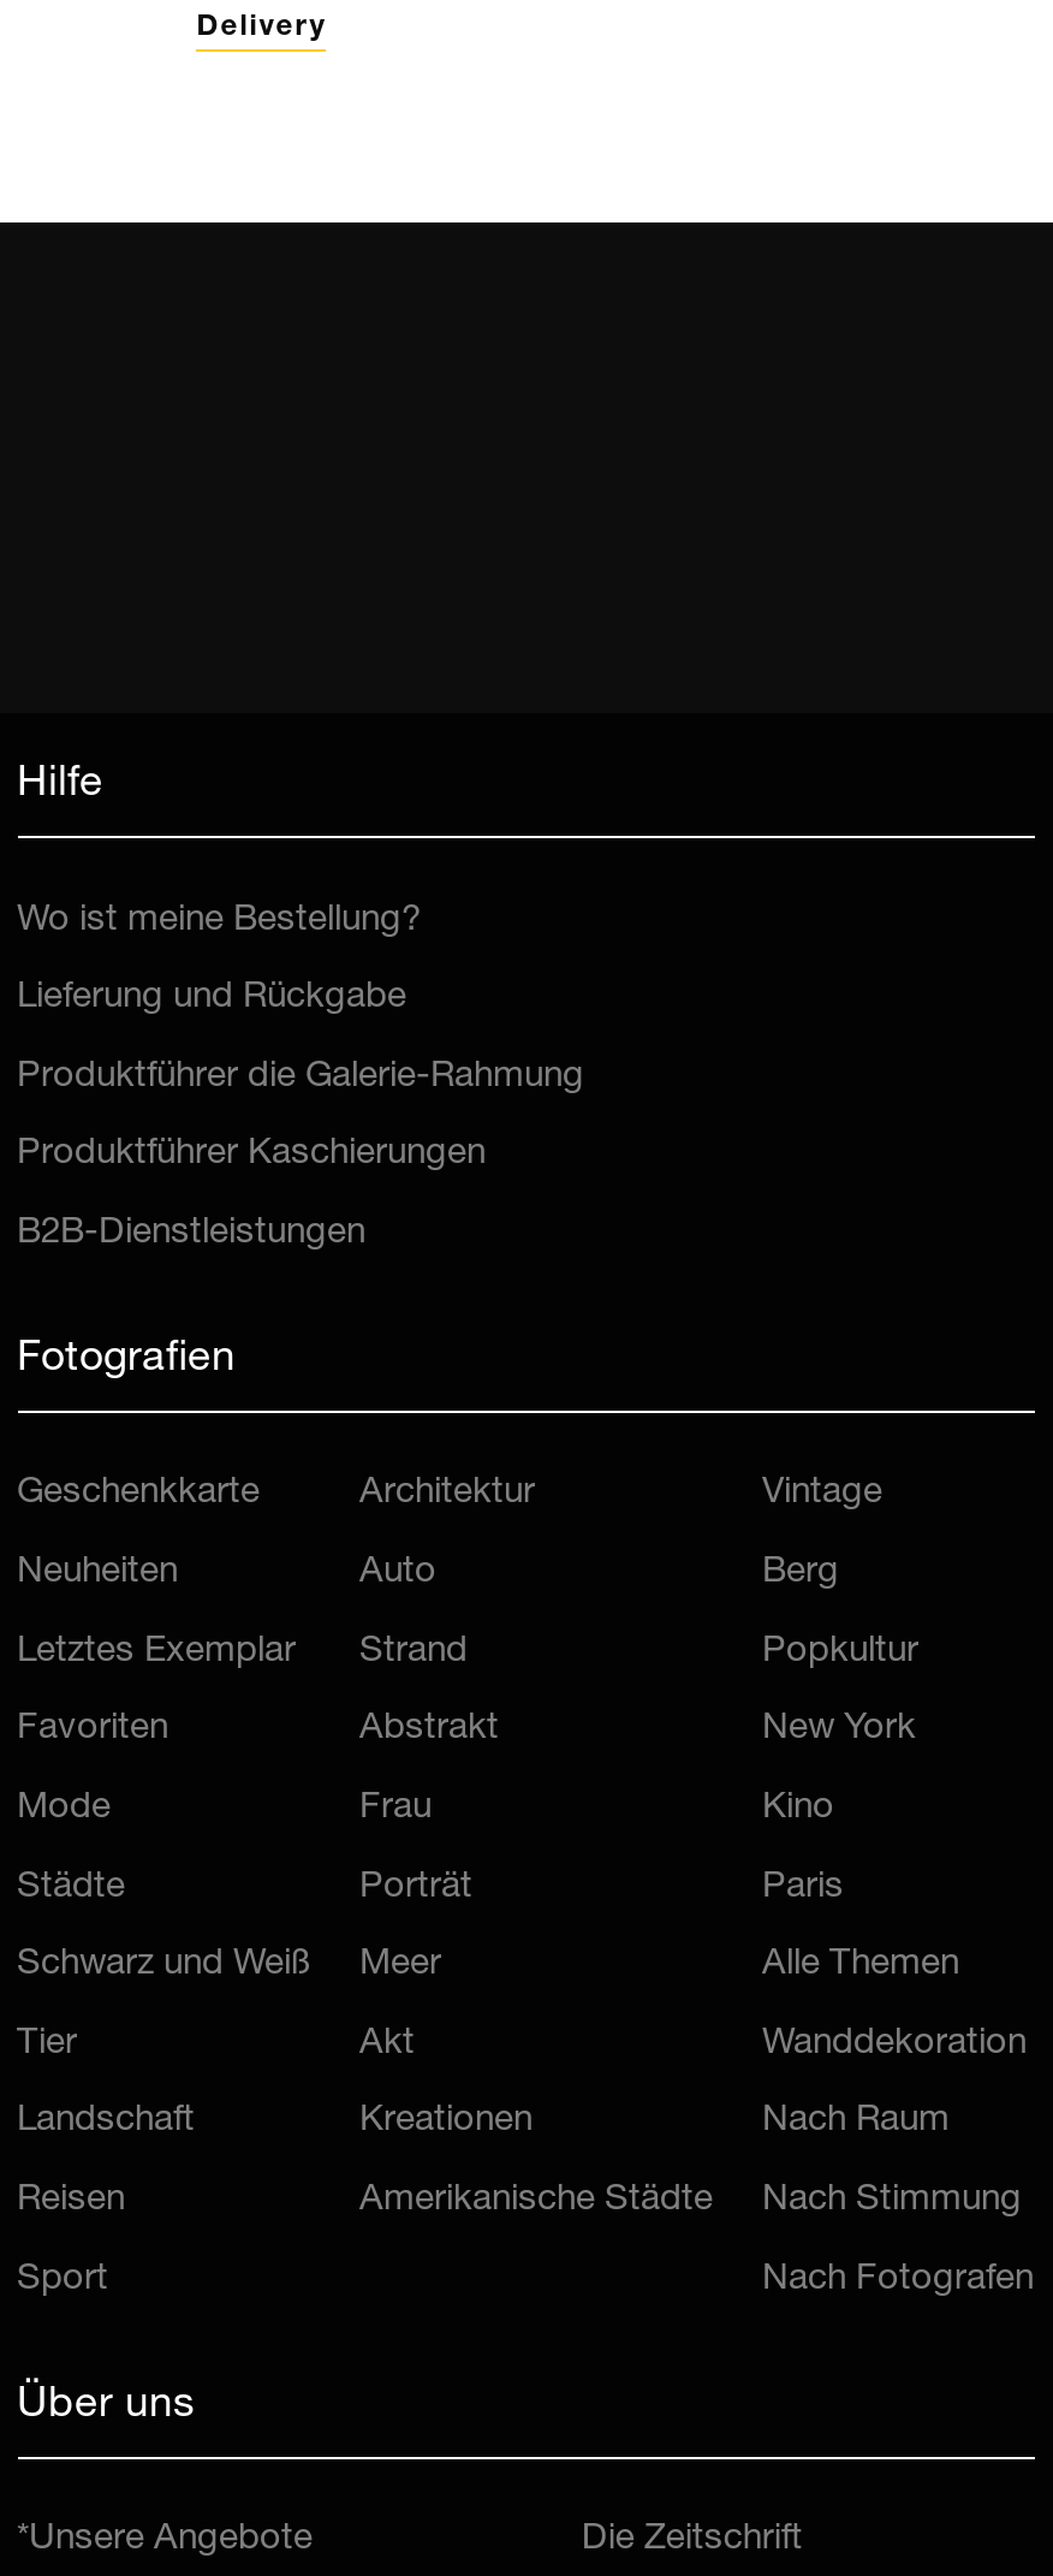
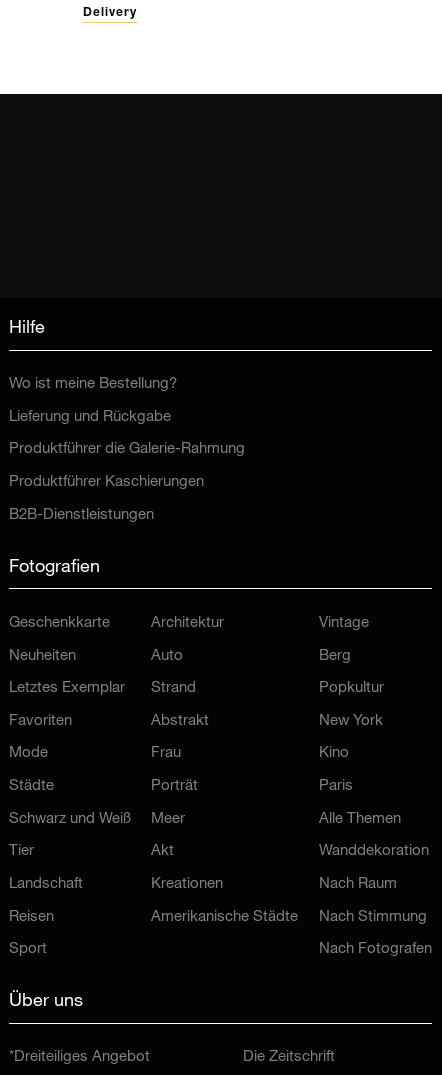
[17,2522,313,2558] *Unsere Angebote -> [8,1050,149,1065] *Dreiteiliges Angebot

